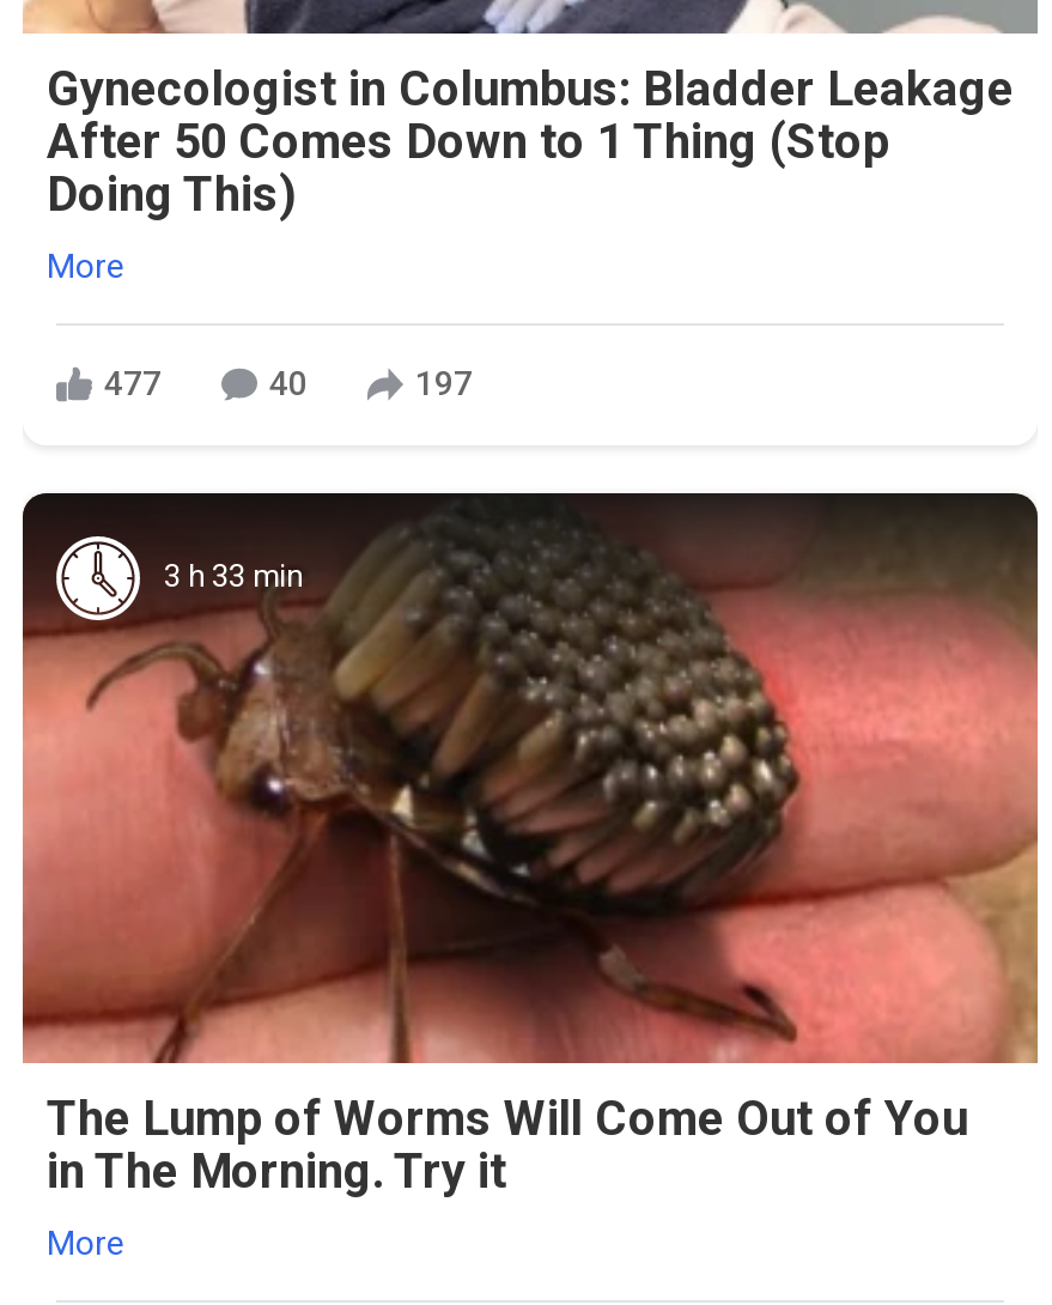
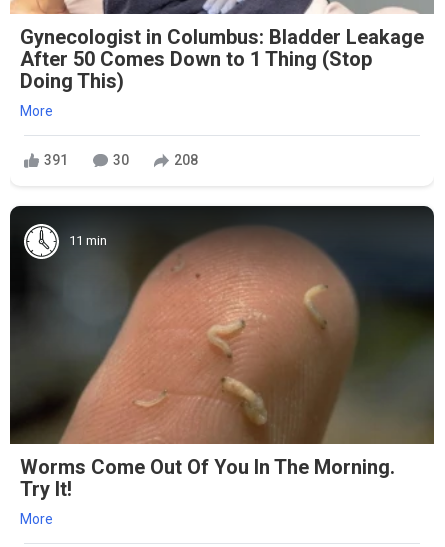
[104,364,473,403] 477 | 40 | 197 -> [44,152,198,168] 391 | 30 | 208
[20,524,1040,1066] [image] | 3 h 33 min -> [9,220,435,445] [image] | 11 min
[47,1090,968,1200] The Lump of Worms Will Come Out of You | in The Morning. Try it -> [20,455,395,501] Worms Come Out Of You In The Morning. | Try It!

